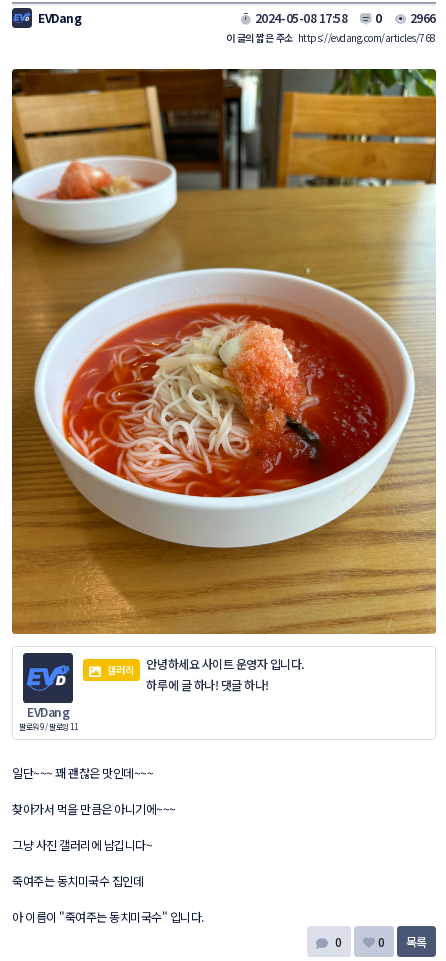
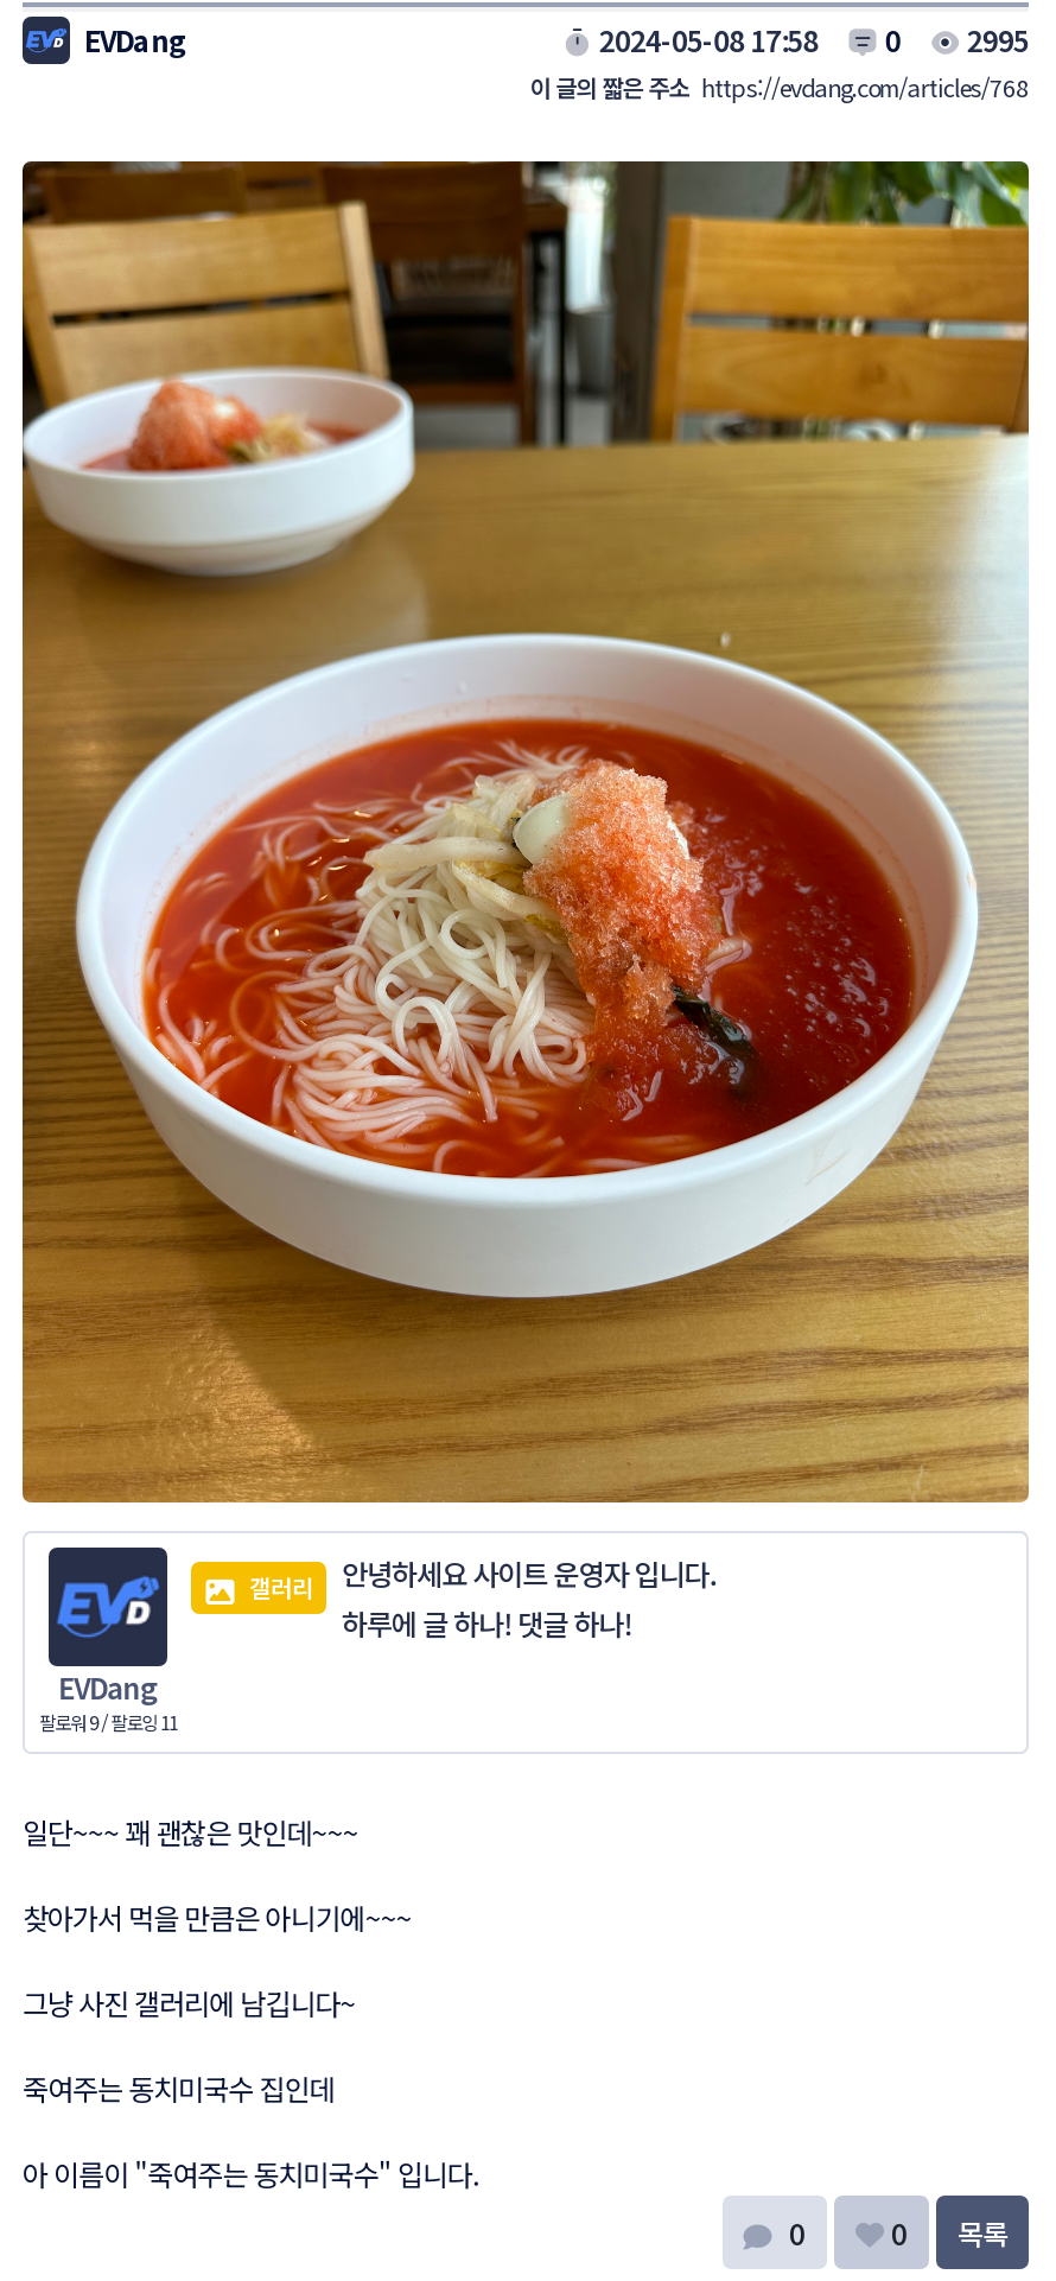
[255,9,436,26] 2024-05-08 17:58 0 2966 -> [599,19,1029,59] 2024-05-08 17:58 0 2995

